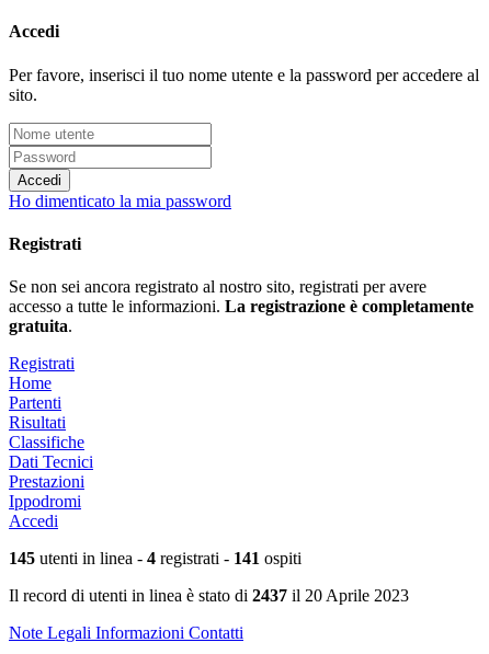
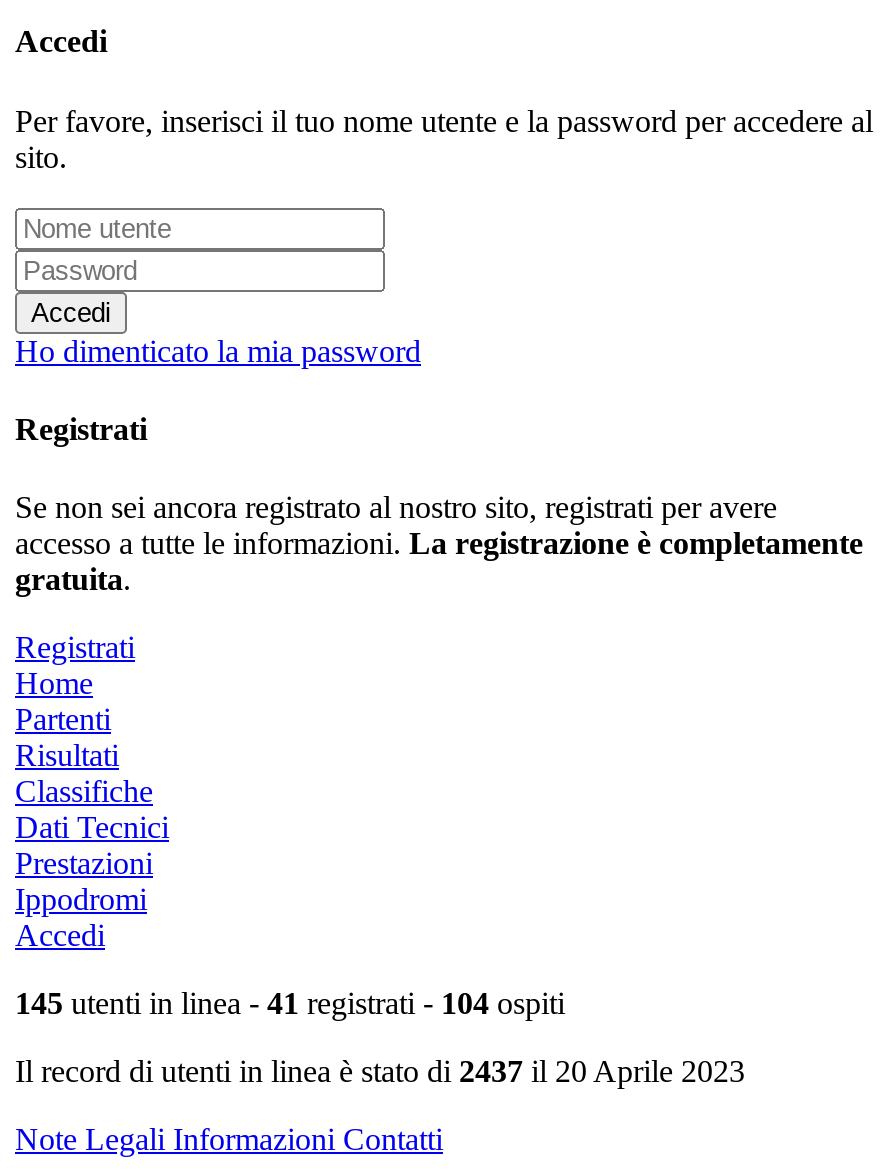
[9,549,302,568] 145 utenti in linea - 4 registrati - 141 ospiti -> [15,986,565,1020] 145 utenti in linea - 41 registrati - 104 ospiti

